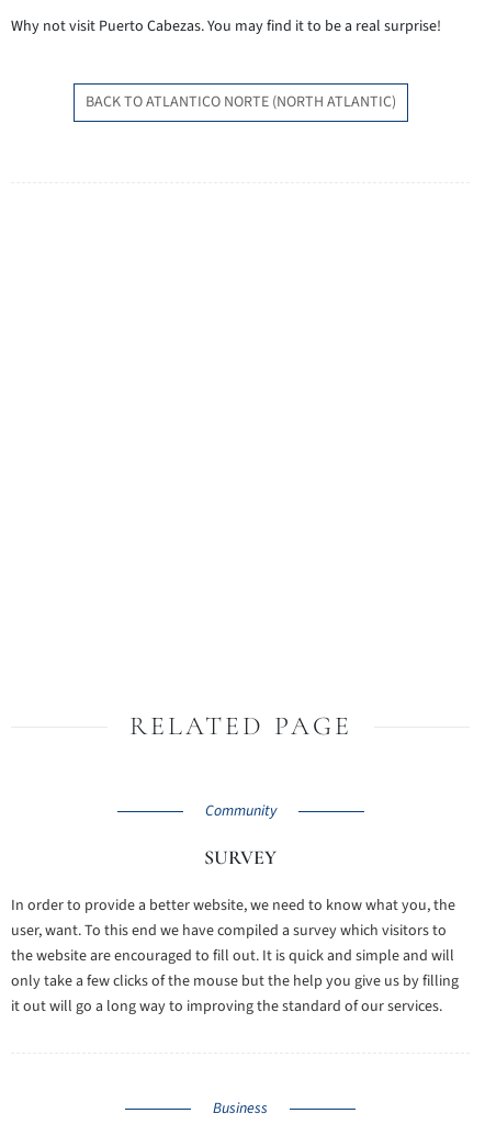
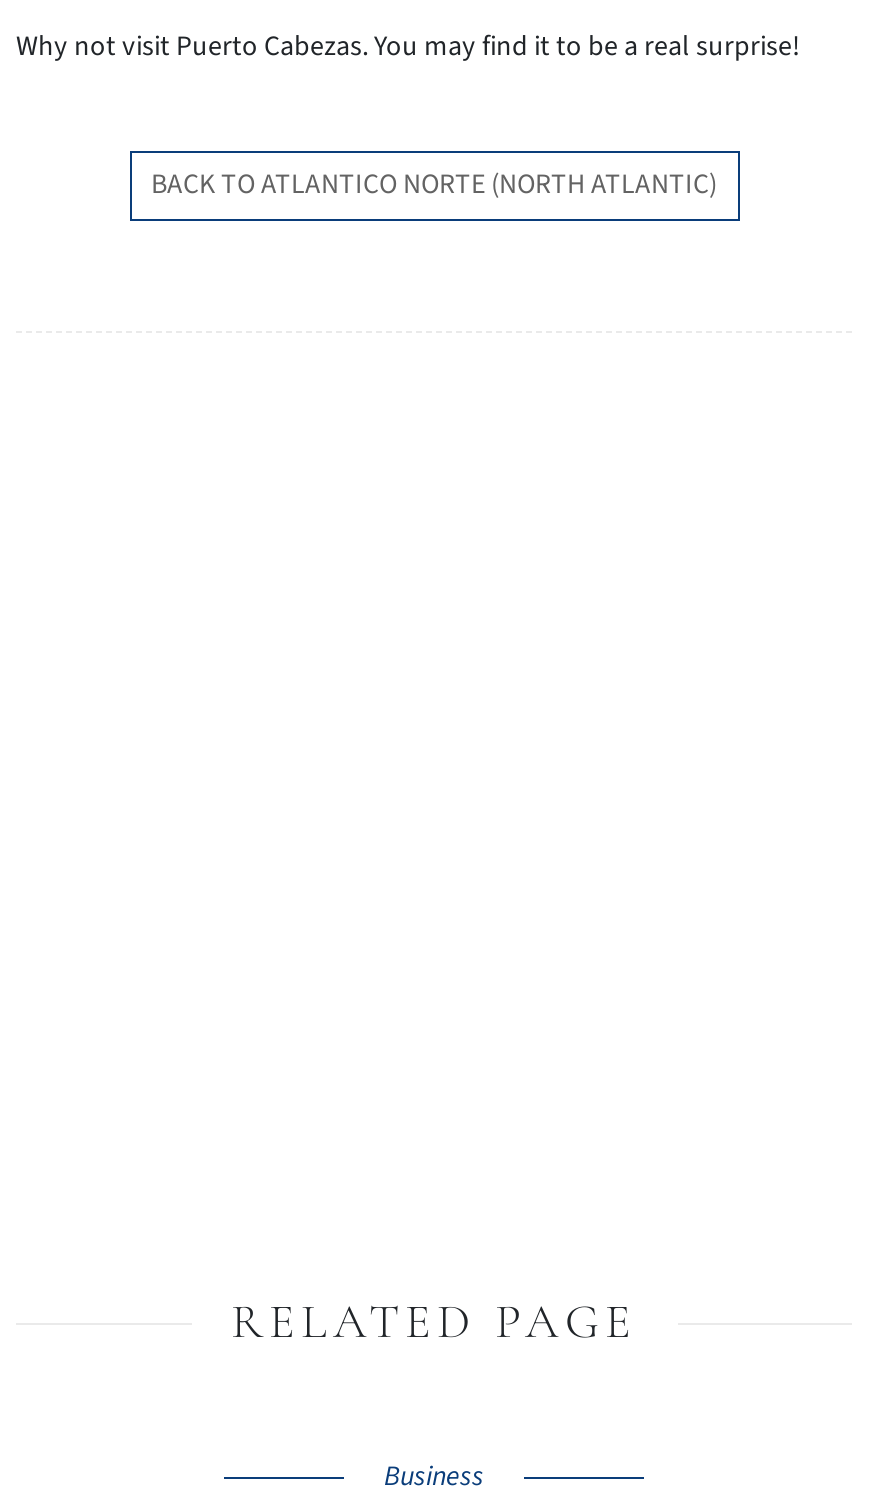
[11,800,459,1017] Community | SURVEY | In order to provide a better website, we need to know what you, the | user, want. To this end we have compiled a survey which visitors to | the website are encouraged to fill out. It is quick and simple and will | only take a few clicks of the mouse but the help you give us by filling | it out will go a long way to improving the standard of our services. -> none

